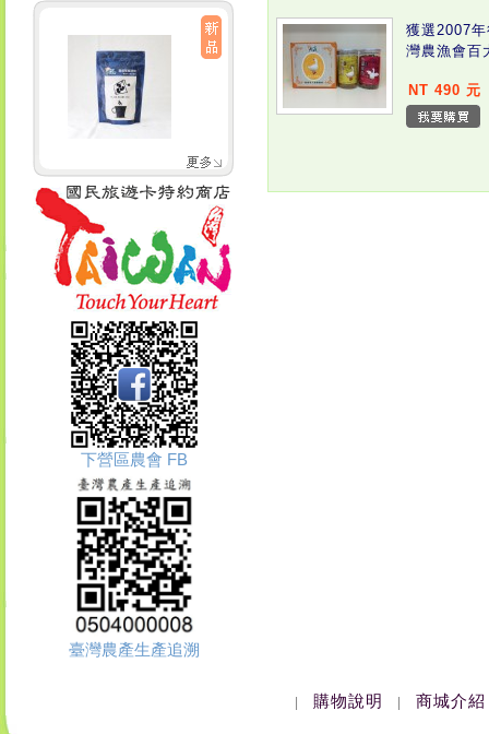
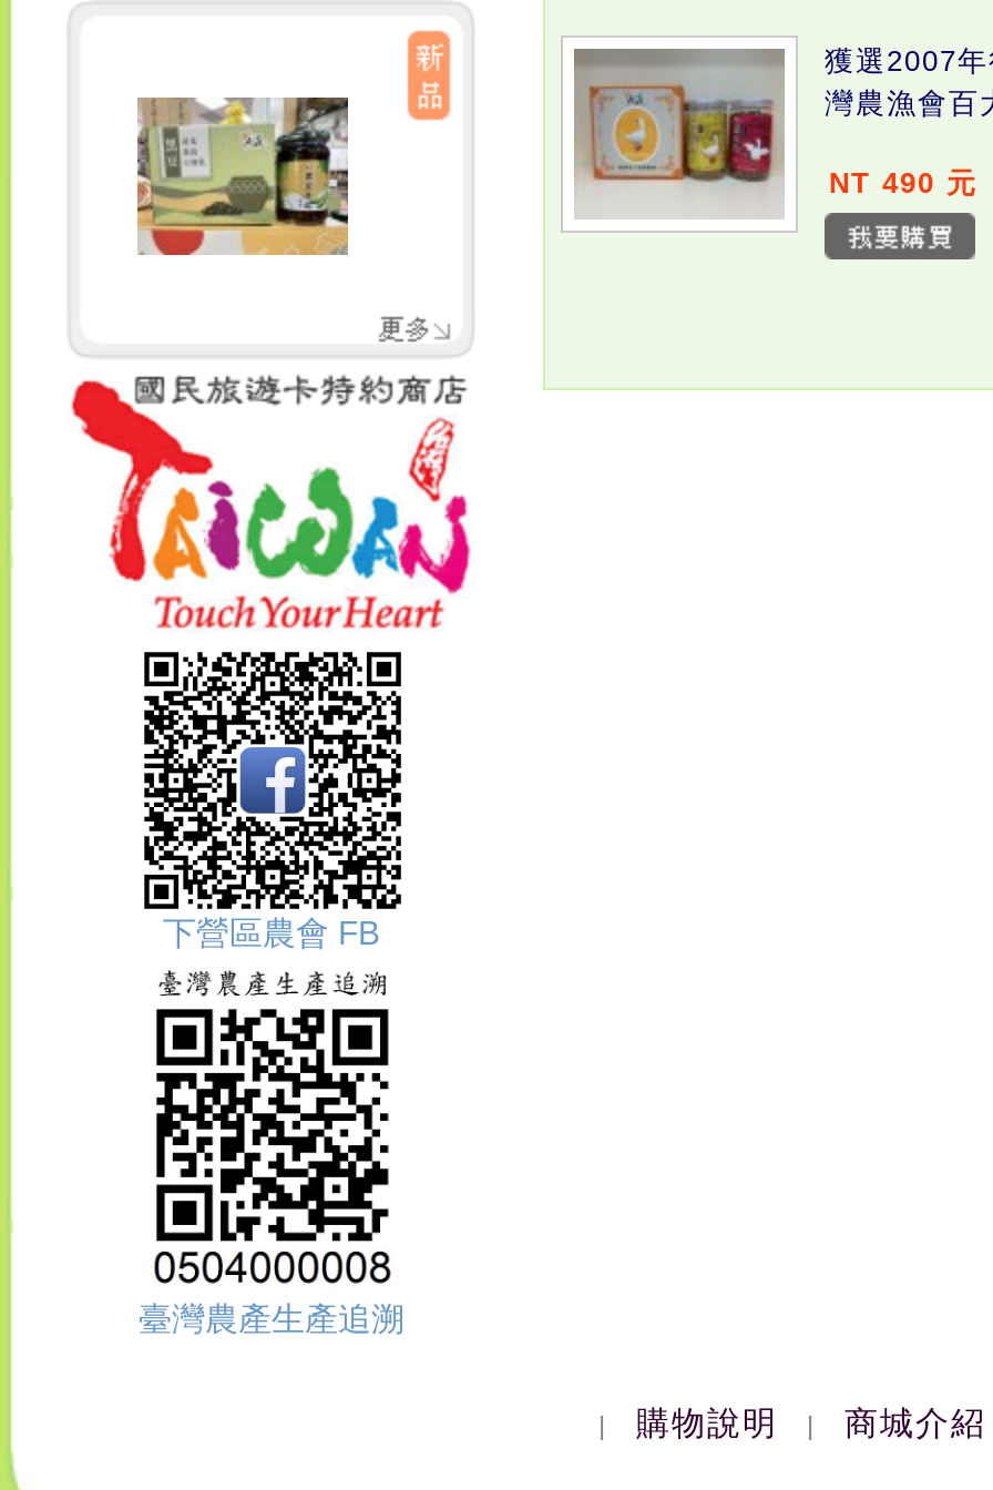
[68,35,171,127] [image] -> [135,73,350,257] [image]

